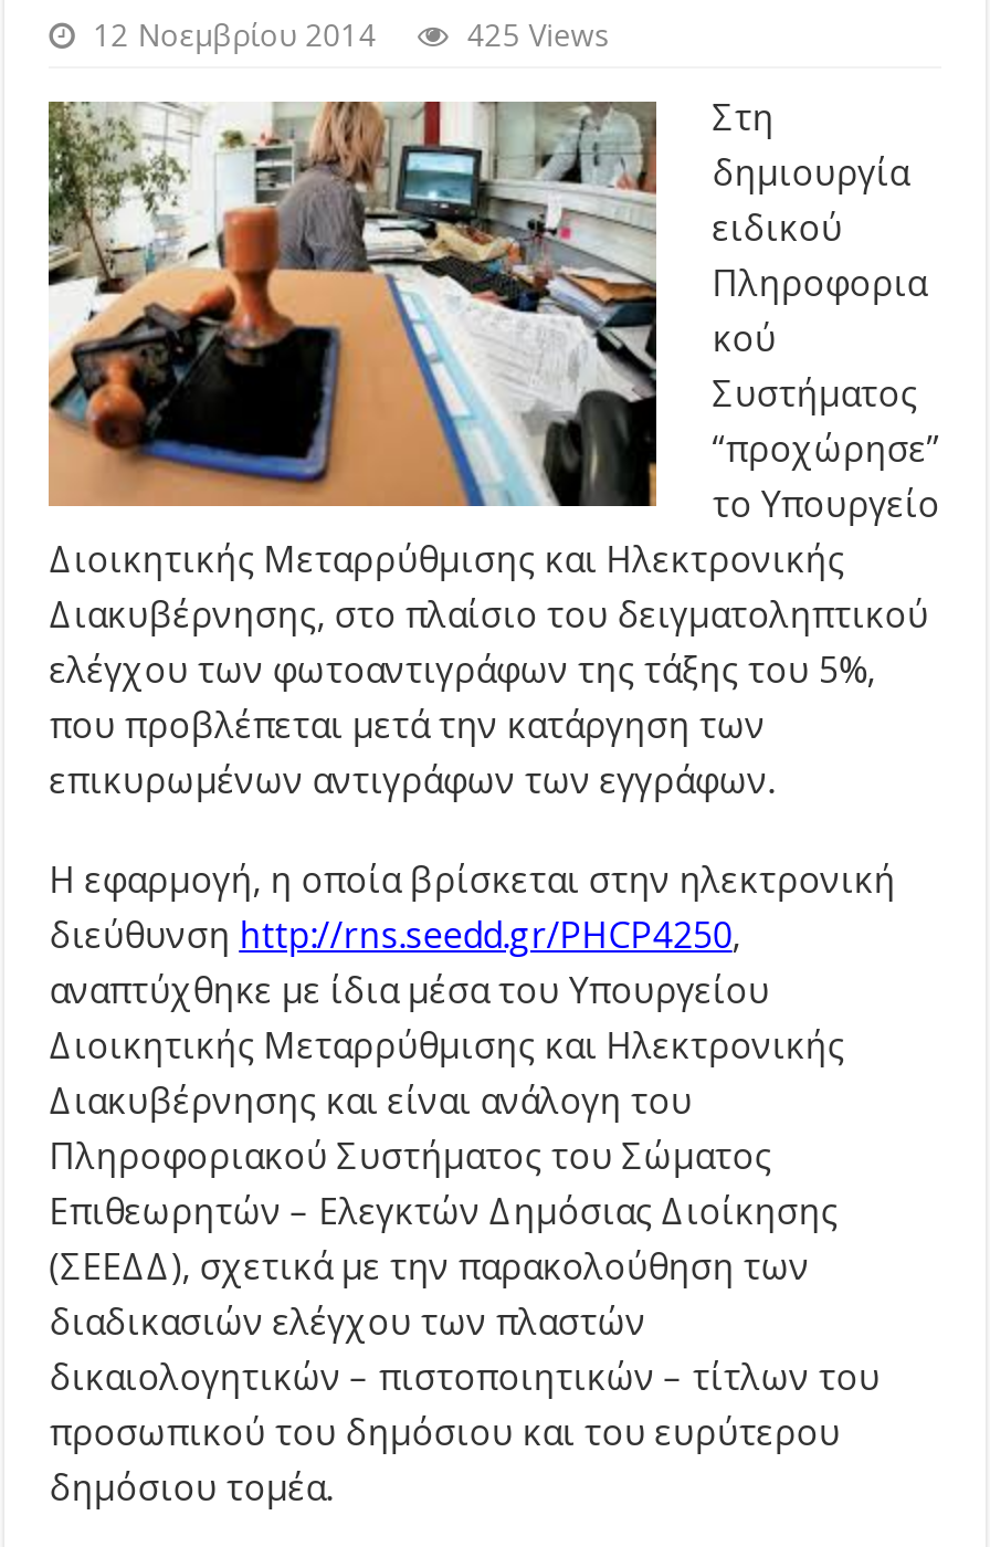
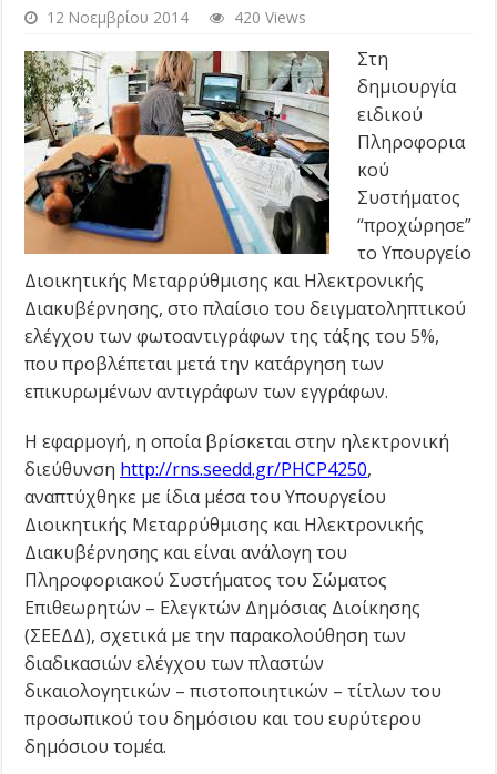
[467,14,610,56] 425 Views -> [234,7,306,28] 420 Views

